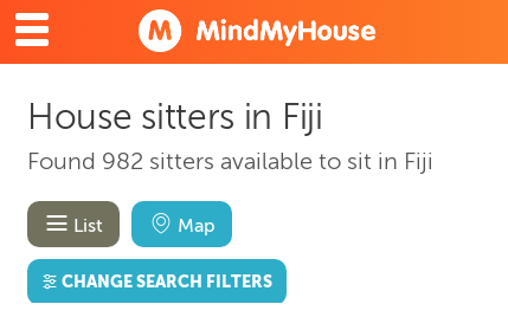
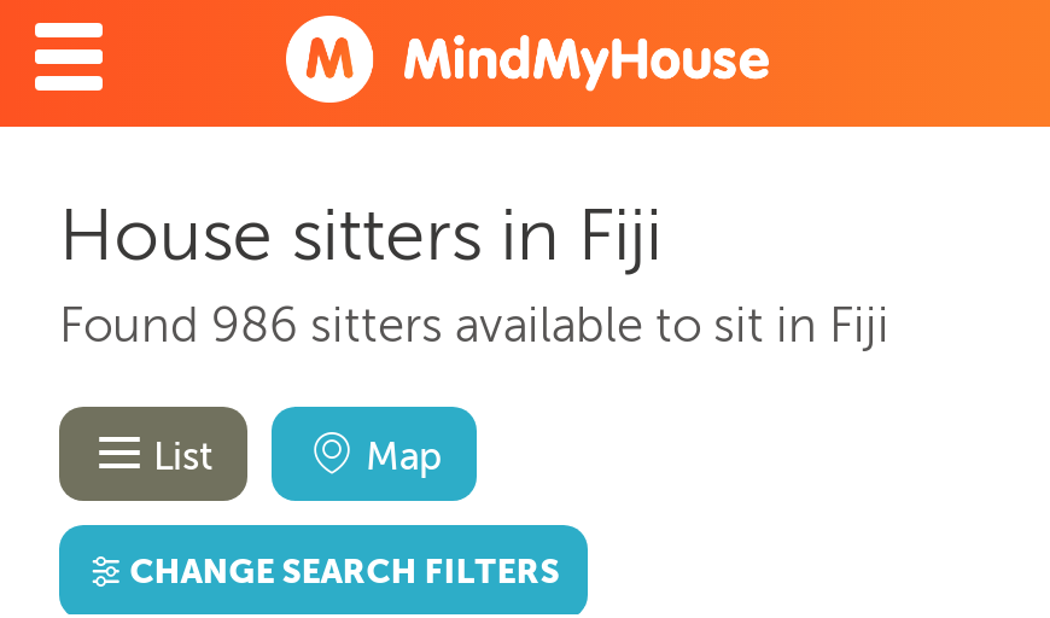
[27,146,433,174] Found 982 sitters available to sit in Fiji -> [59,295,889,352] Found 986 sitters available to sit in Fiji

